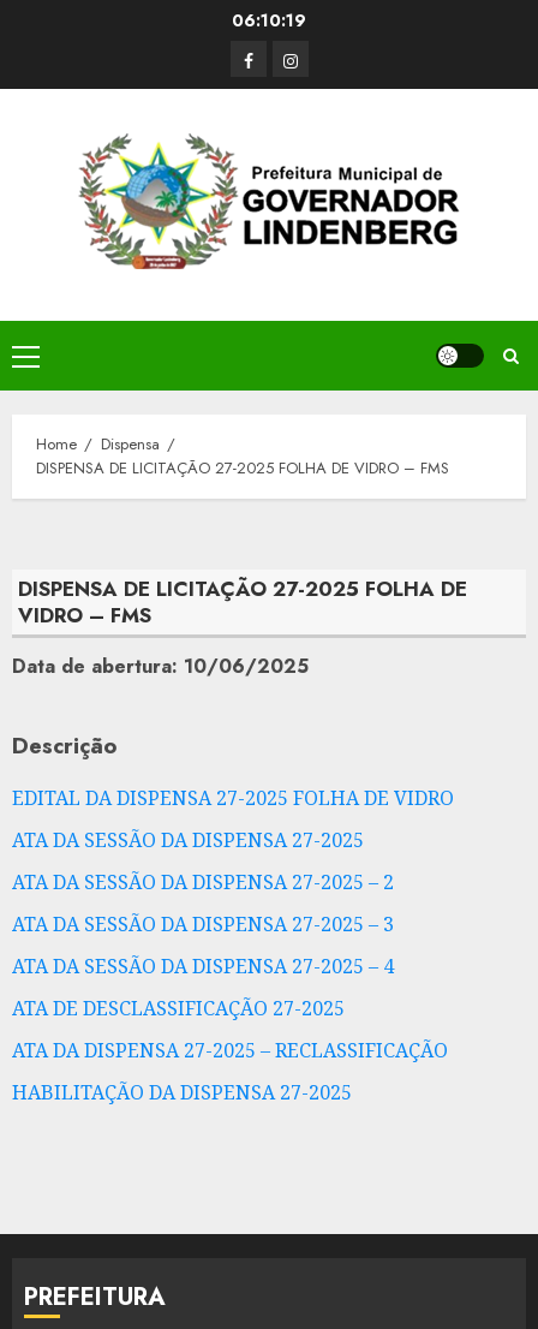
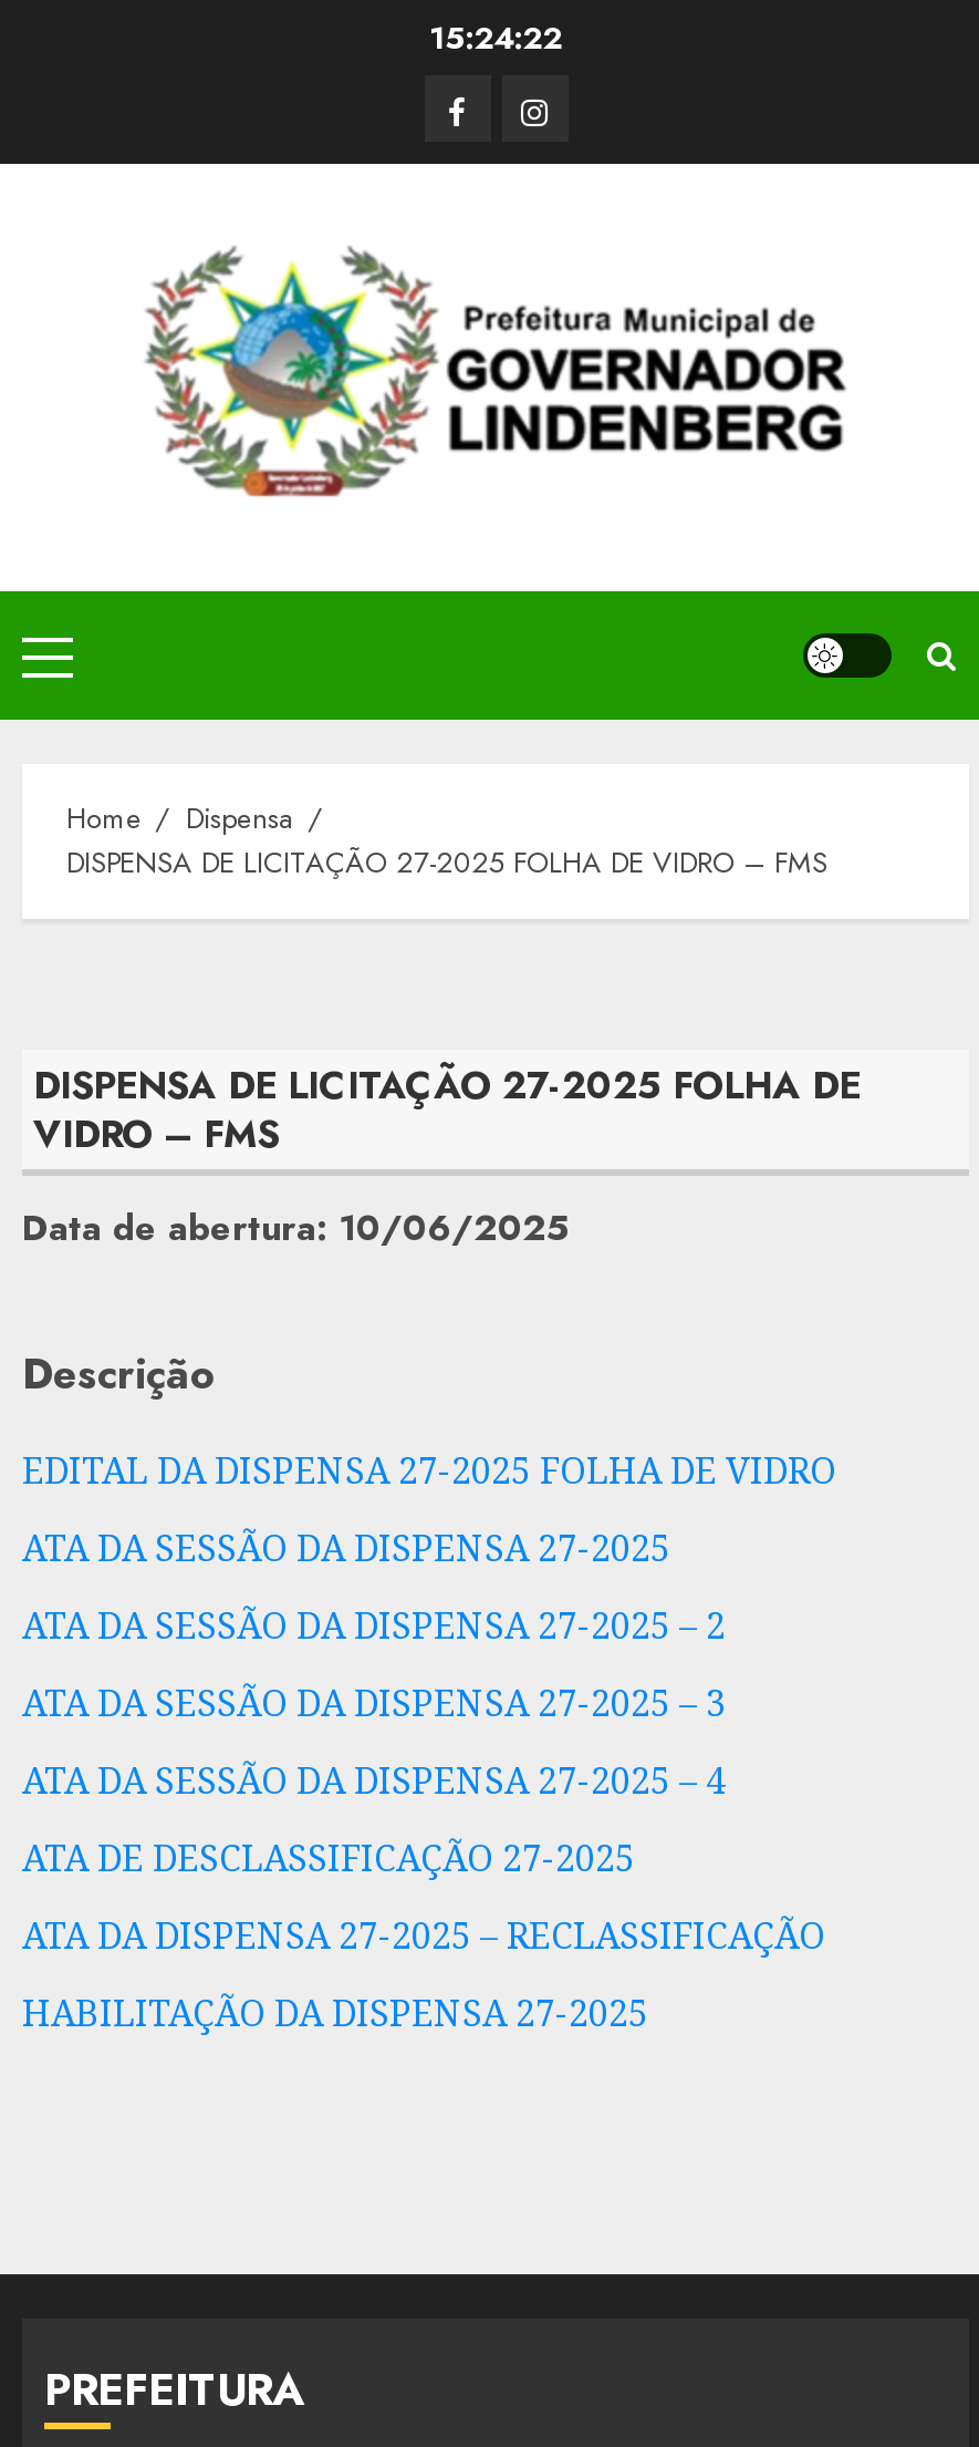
[232,8,306,32] 06:10:19 -> [429,16,562,60] 15:24:22

